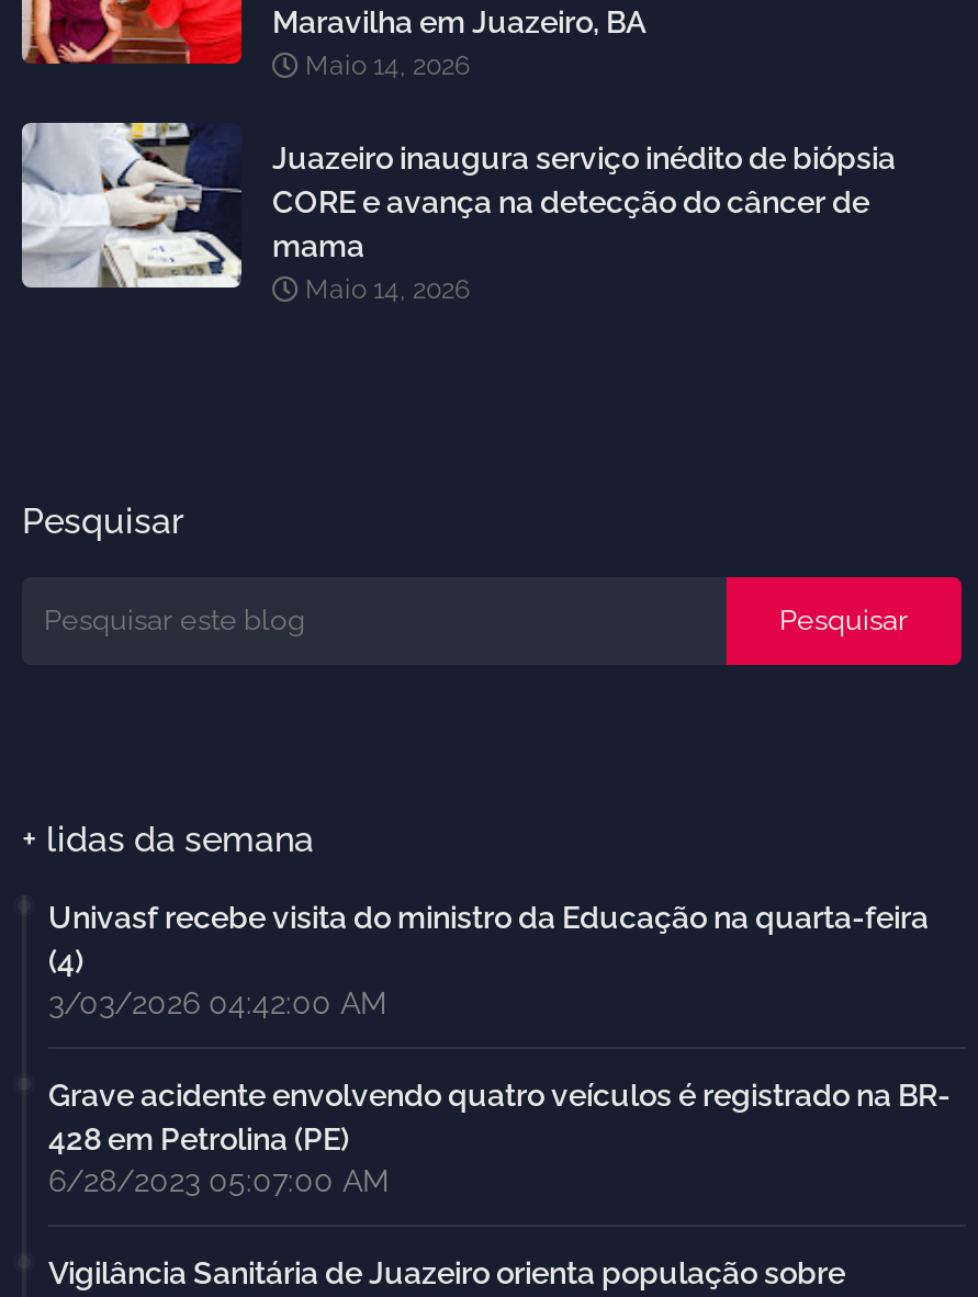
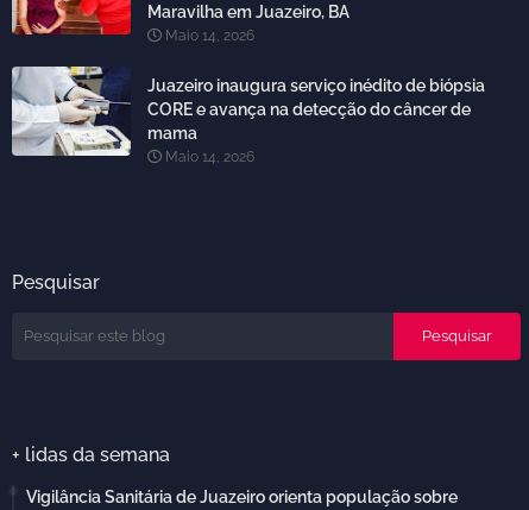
[48,900,951,1198] Univasf recebe visita do ministro da Educação na quarta-feira | (4) | 3/03/2026 04:42:00 AM | Grave acidente envolvendo quatro veículos é registrado na BR- | 428 em Petrolina (PE) | 6/28/2023 05:07:00 AM -> none

